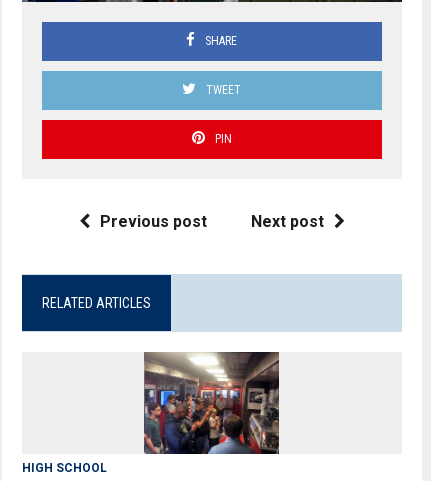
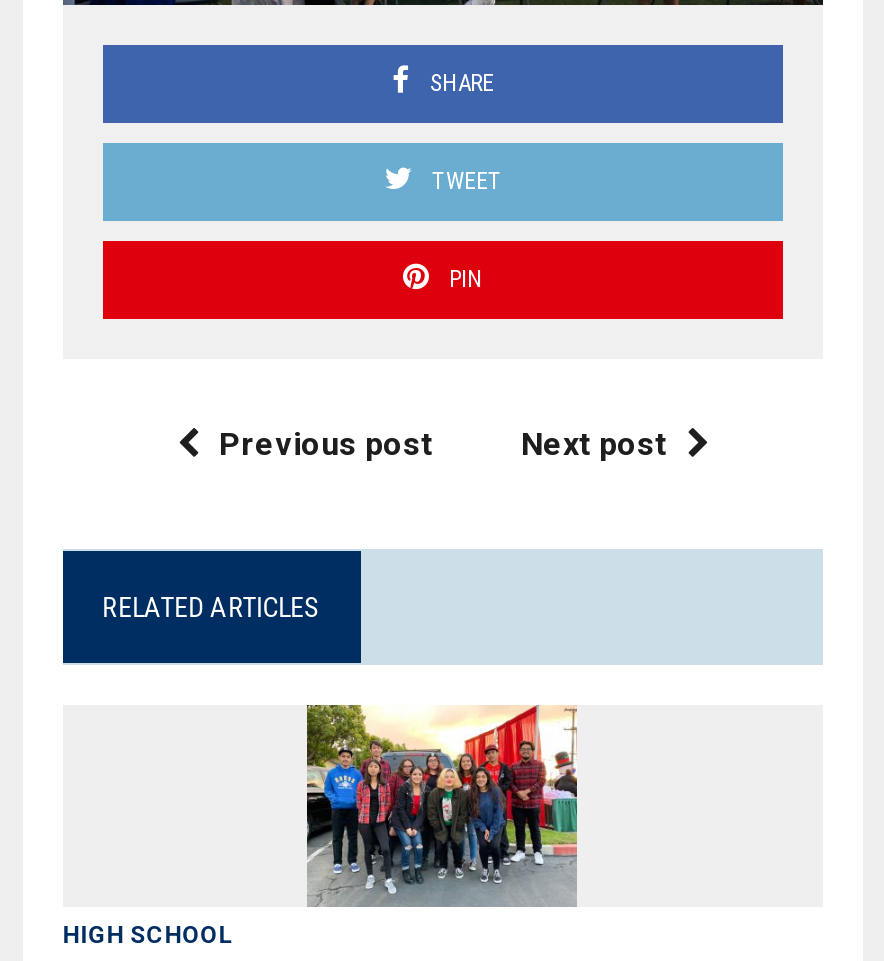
[144,351,280,455] [image] -> [307,704,579,908] [image]

